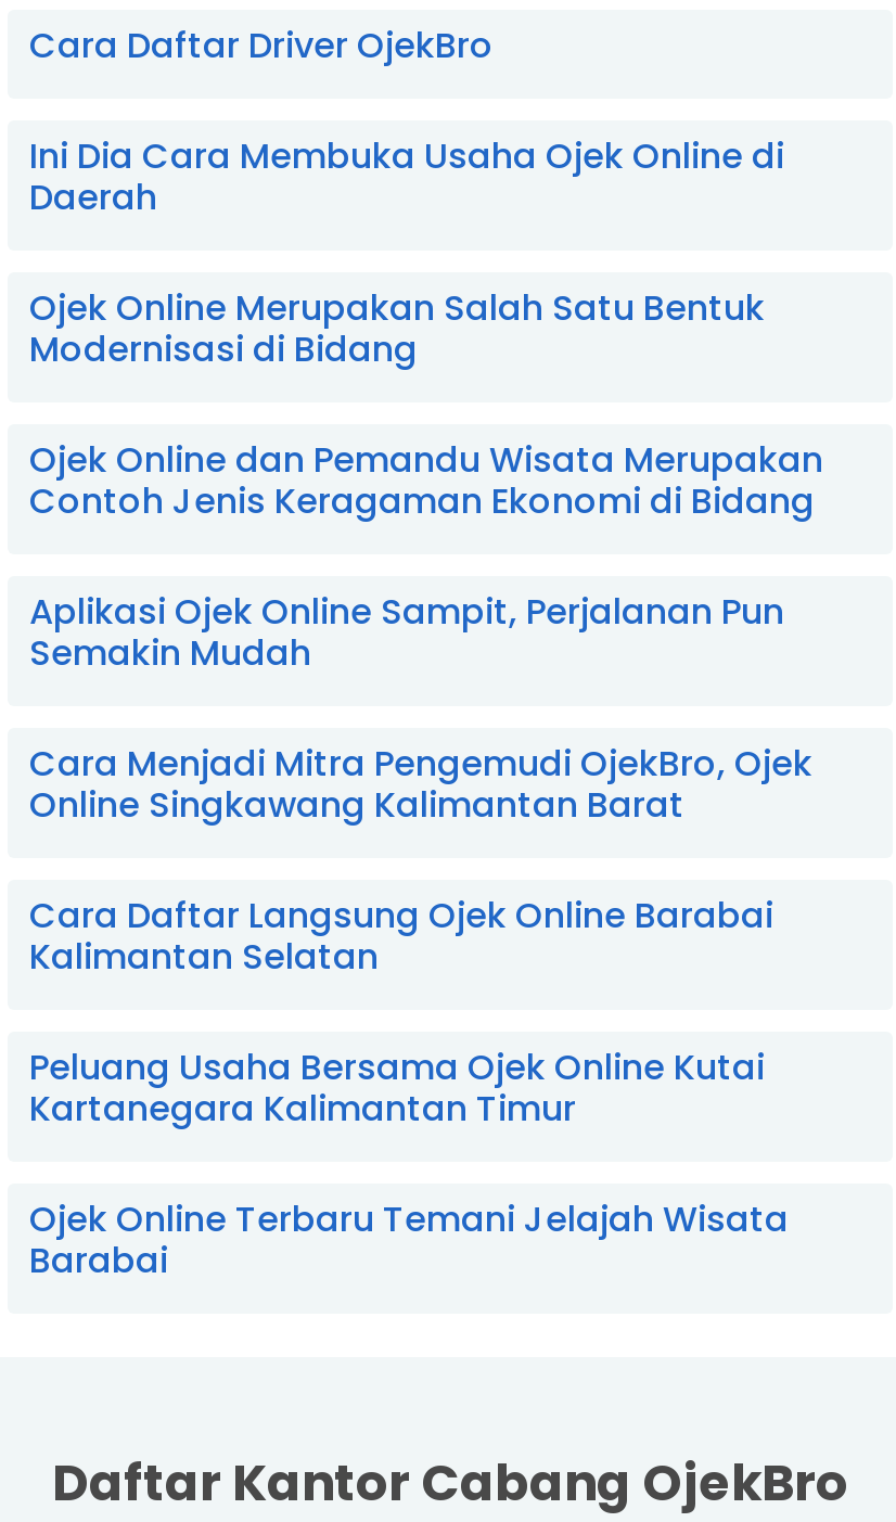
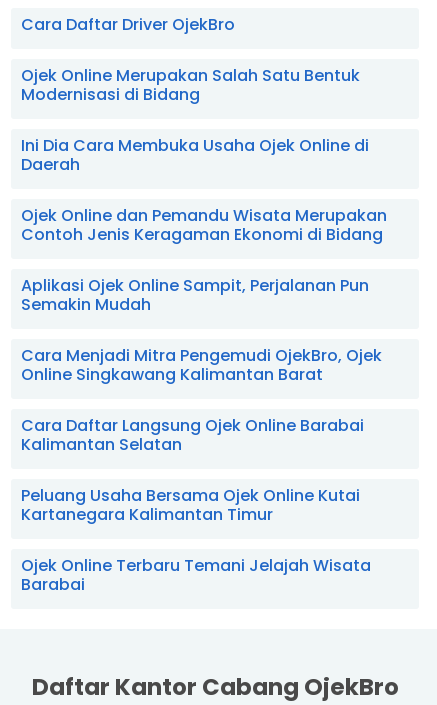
moved [29,131,784,222] -> [21,134,369,176]: Ini Dia Cara Membuka Usaha Ojek Online di | Daerah
moved [29,283,765,374] -> [21,64,360,106]: Ojek Online Merupakan Salah Satu Bentuk | Modernisasi di Bidang

